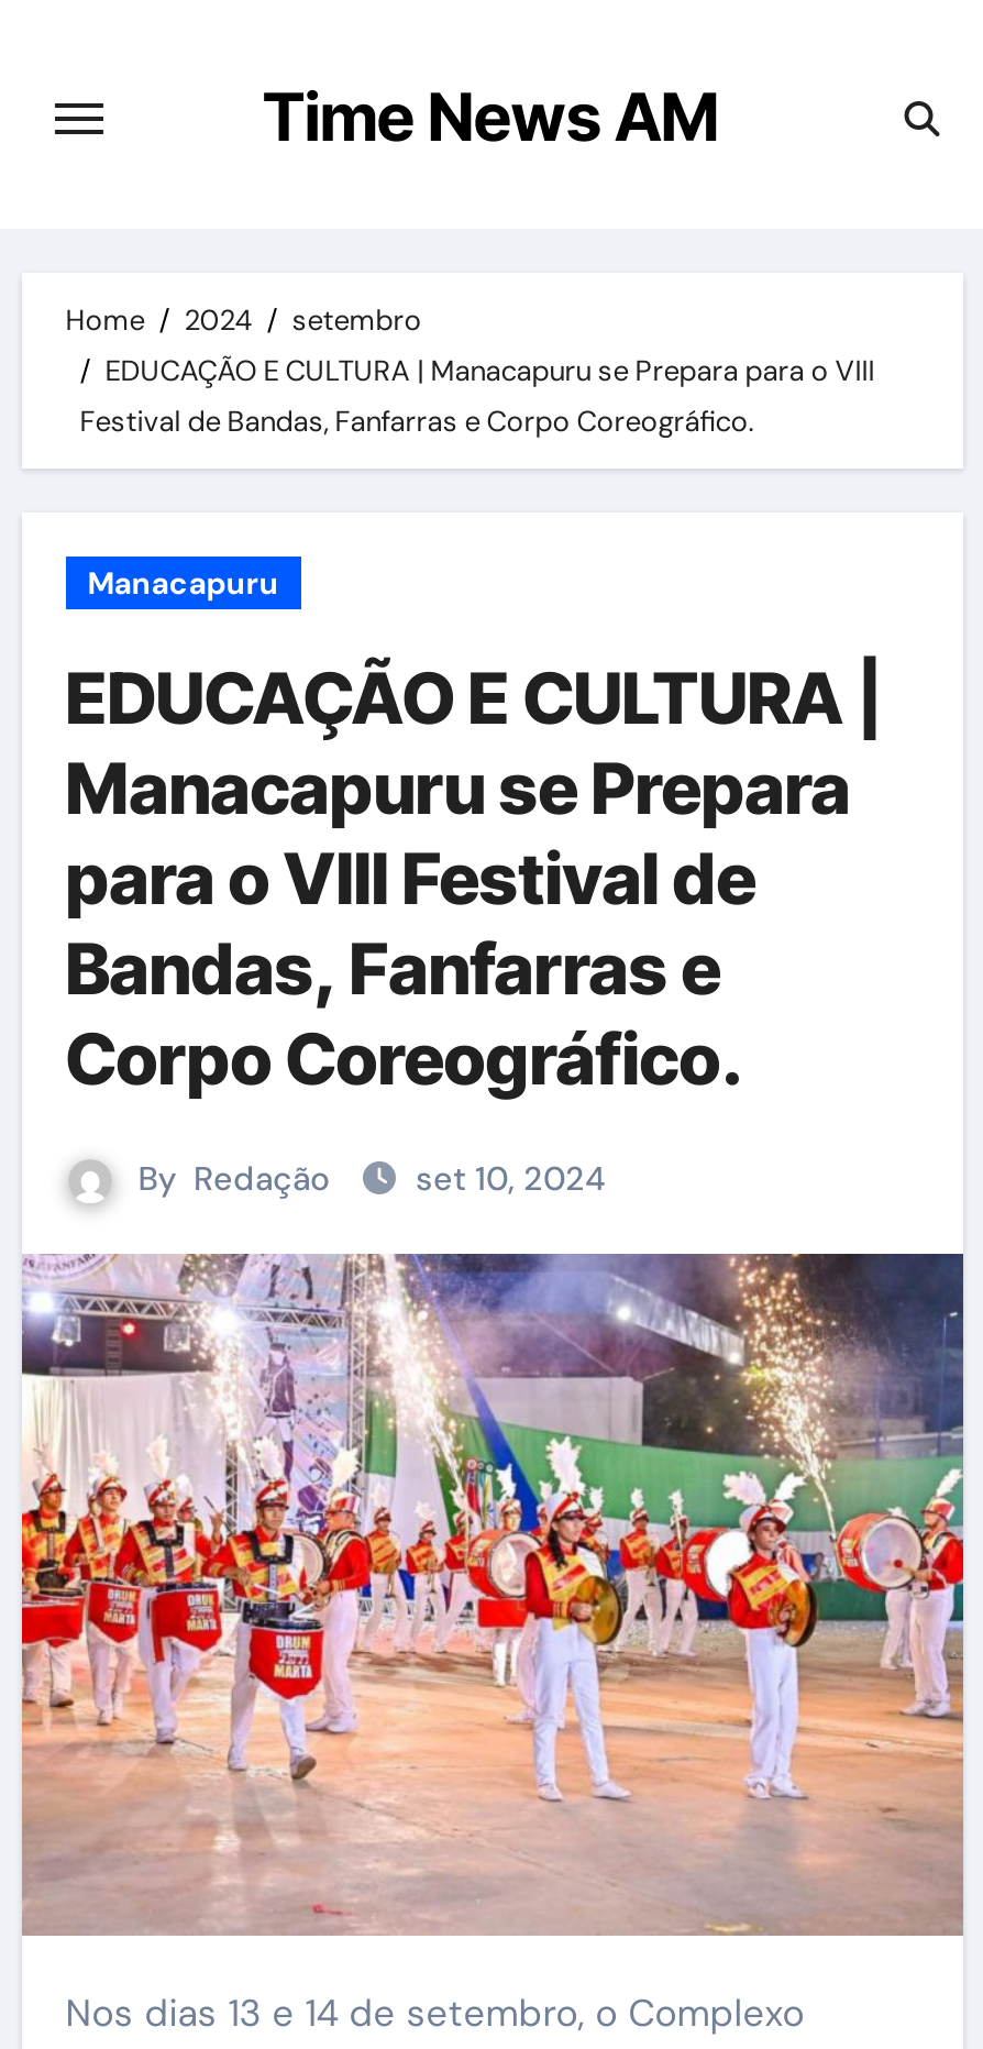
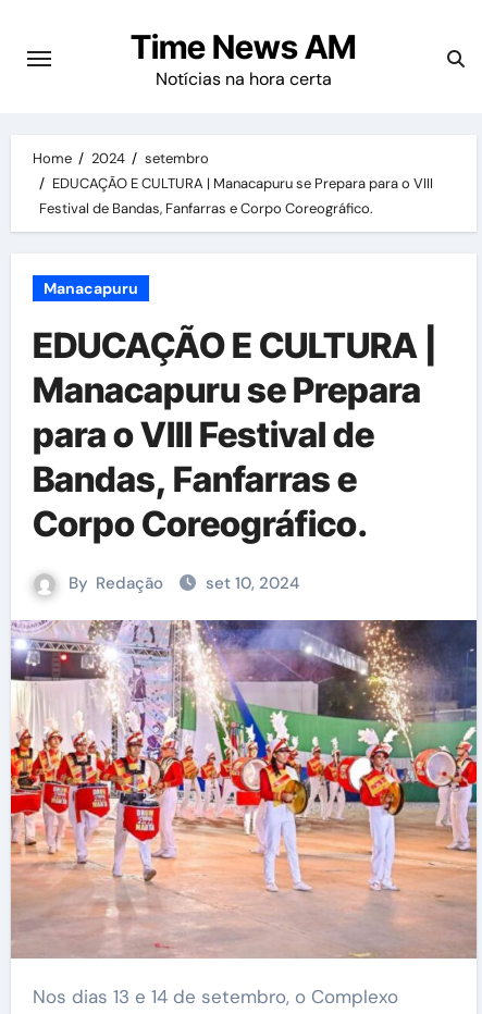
none -> [155,67,331,90] Notícias na hora certa

